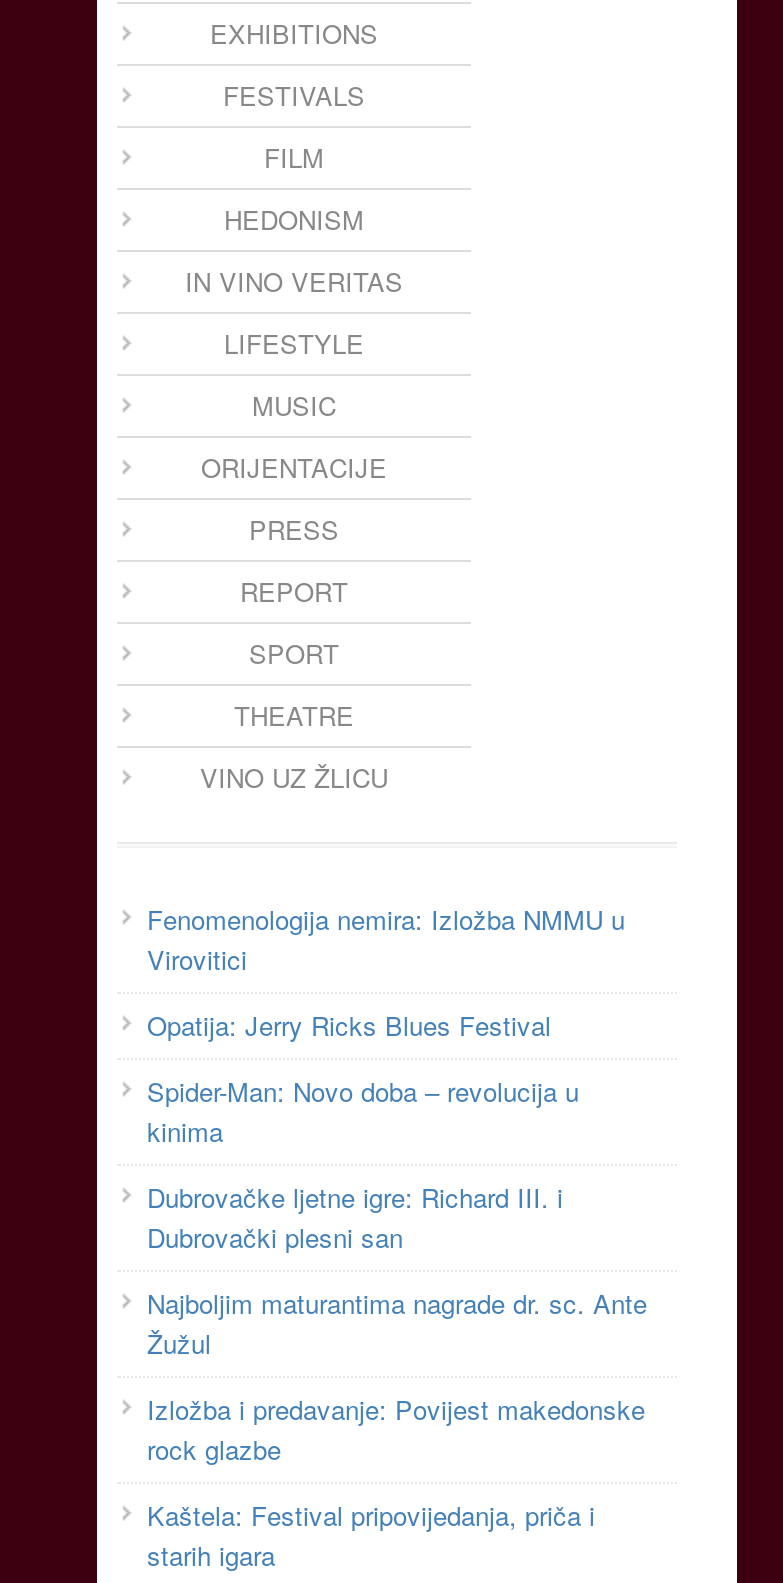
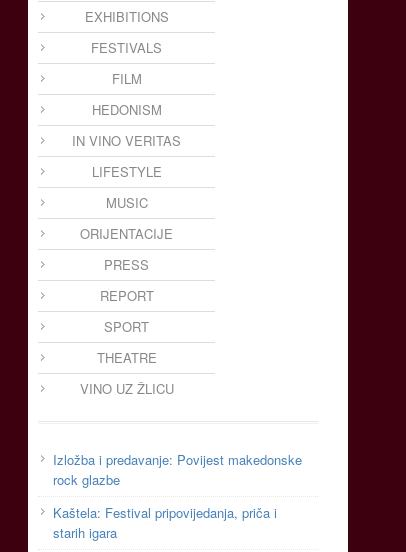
[147,900,647,1362] Fenomenologija nemira: Izložba NMMU u | Virovitici | Opatija: Jerry Ricks Blues Festival | Spider-Man: Novo doba – revolucija u | kinima | Dubrovačke ljetne igre: Richard III. i | Dubrovački plesni san | Najboljim maturantima nagrade dr. sc. Ante | Žužul -> none

